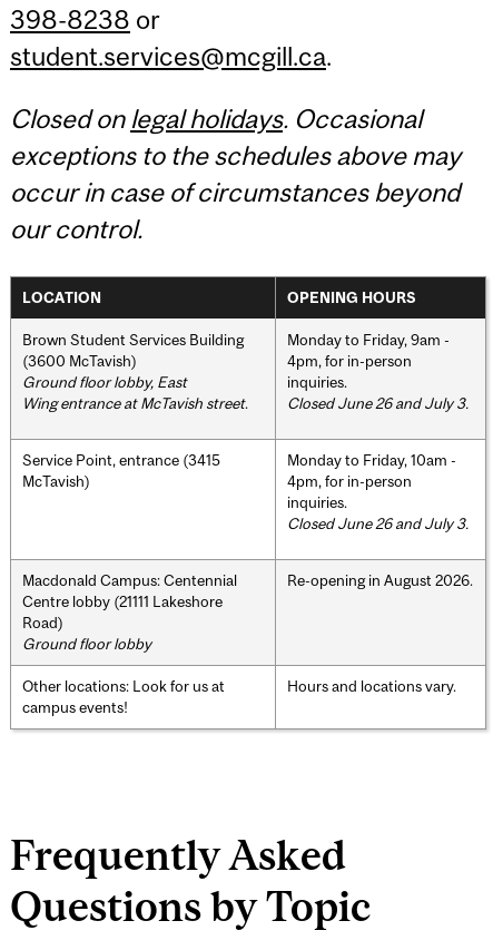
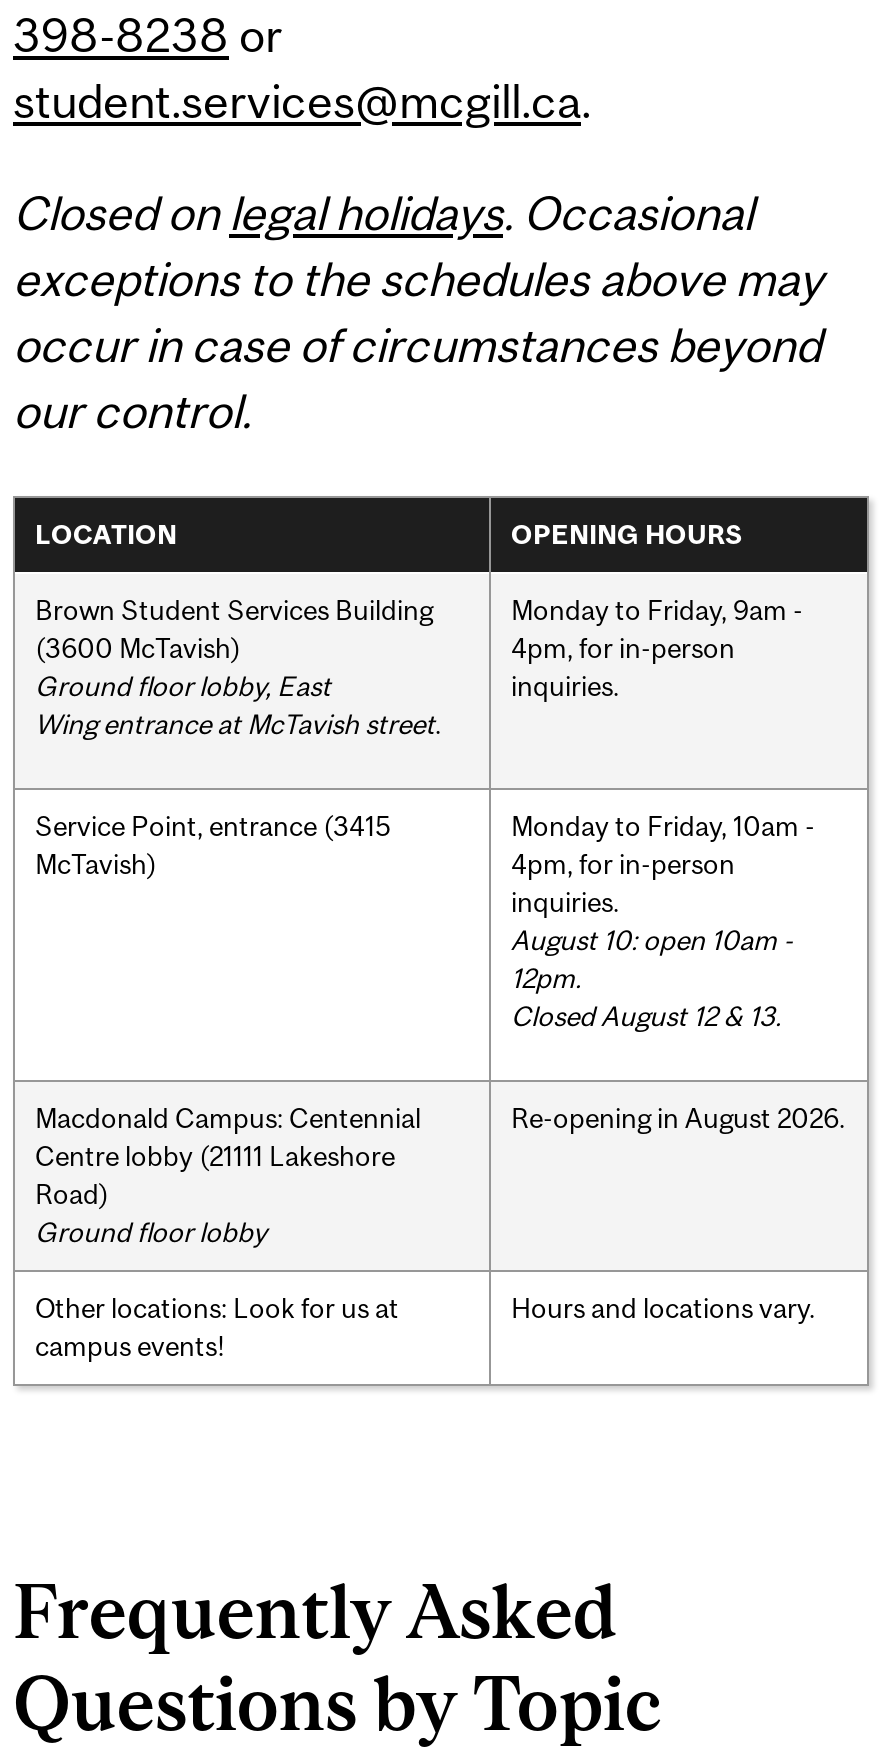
[287,394,469,412] Closed June 26 and July 3. -> none
[287,514,469,532] Closed June 26 and July 3. -> [511,923,793,1031] August 10: open 10am - | 12pm. | Closed August 12 & 13.

